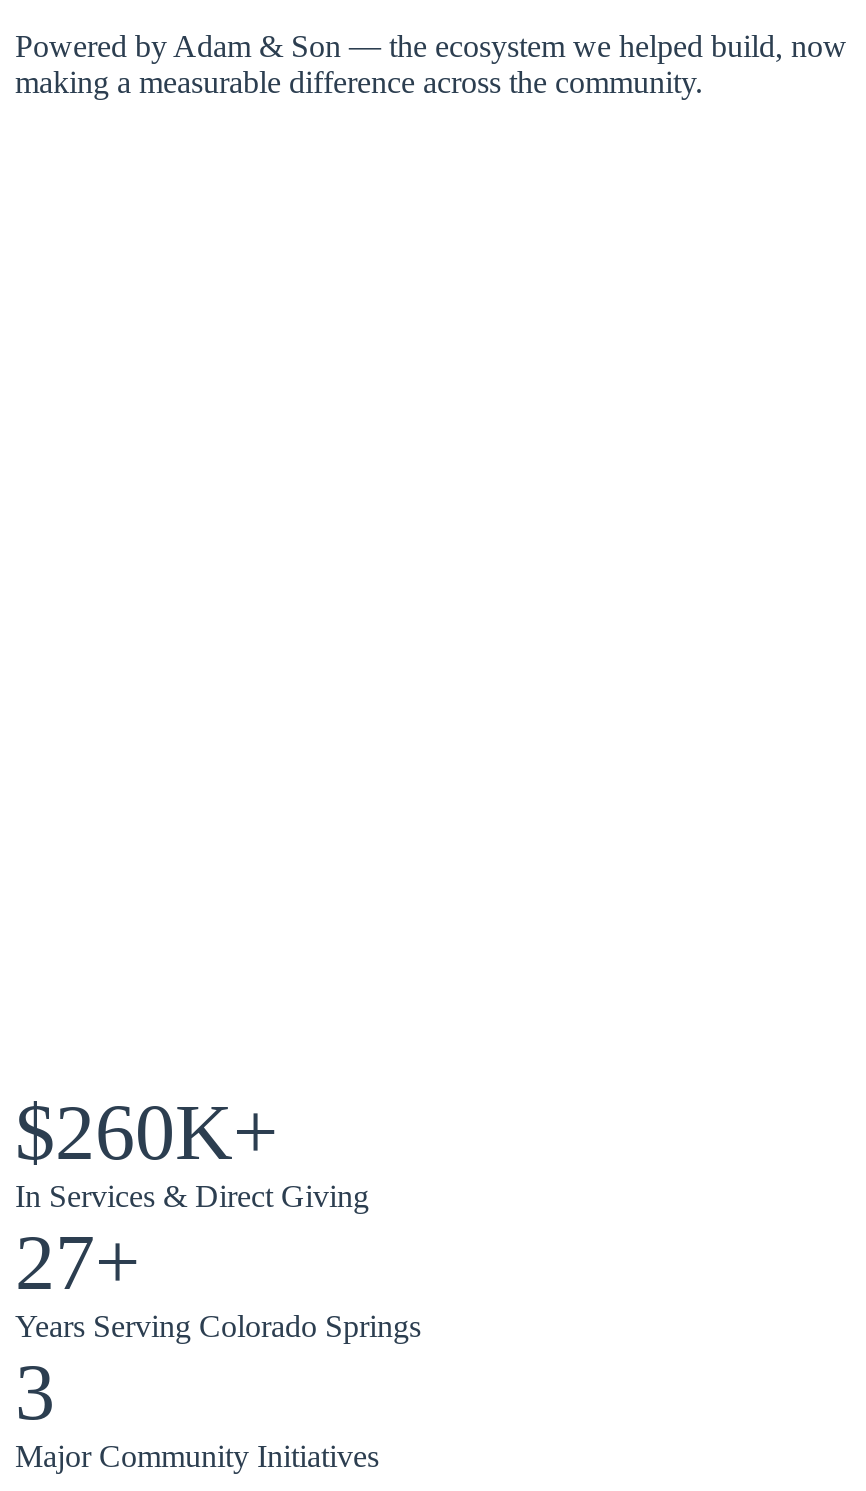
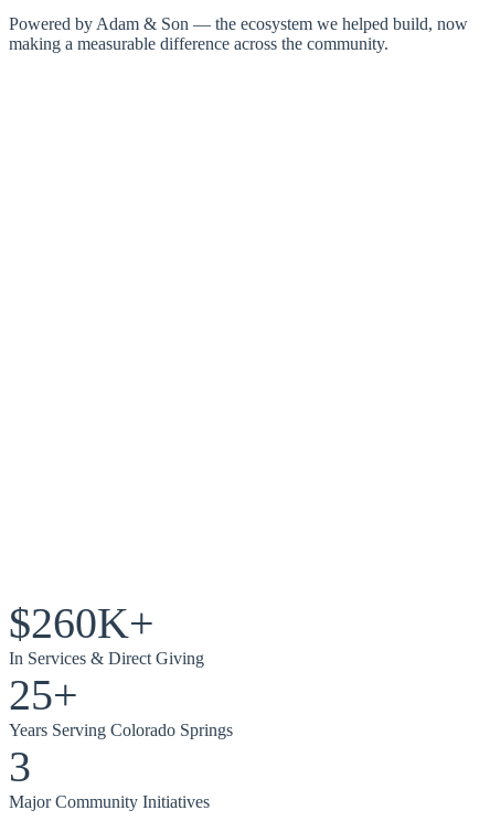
[15,1216,141,1306] 27+ -> [9,669,78,719] 25+

